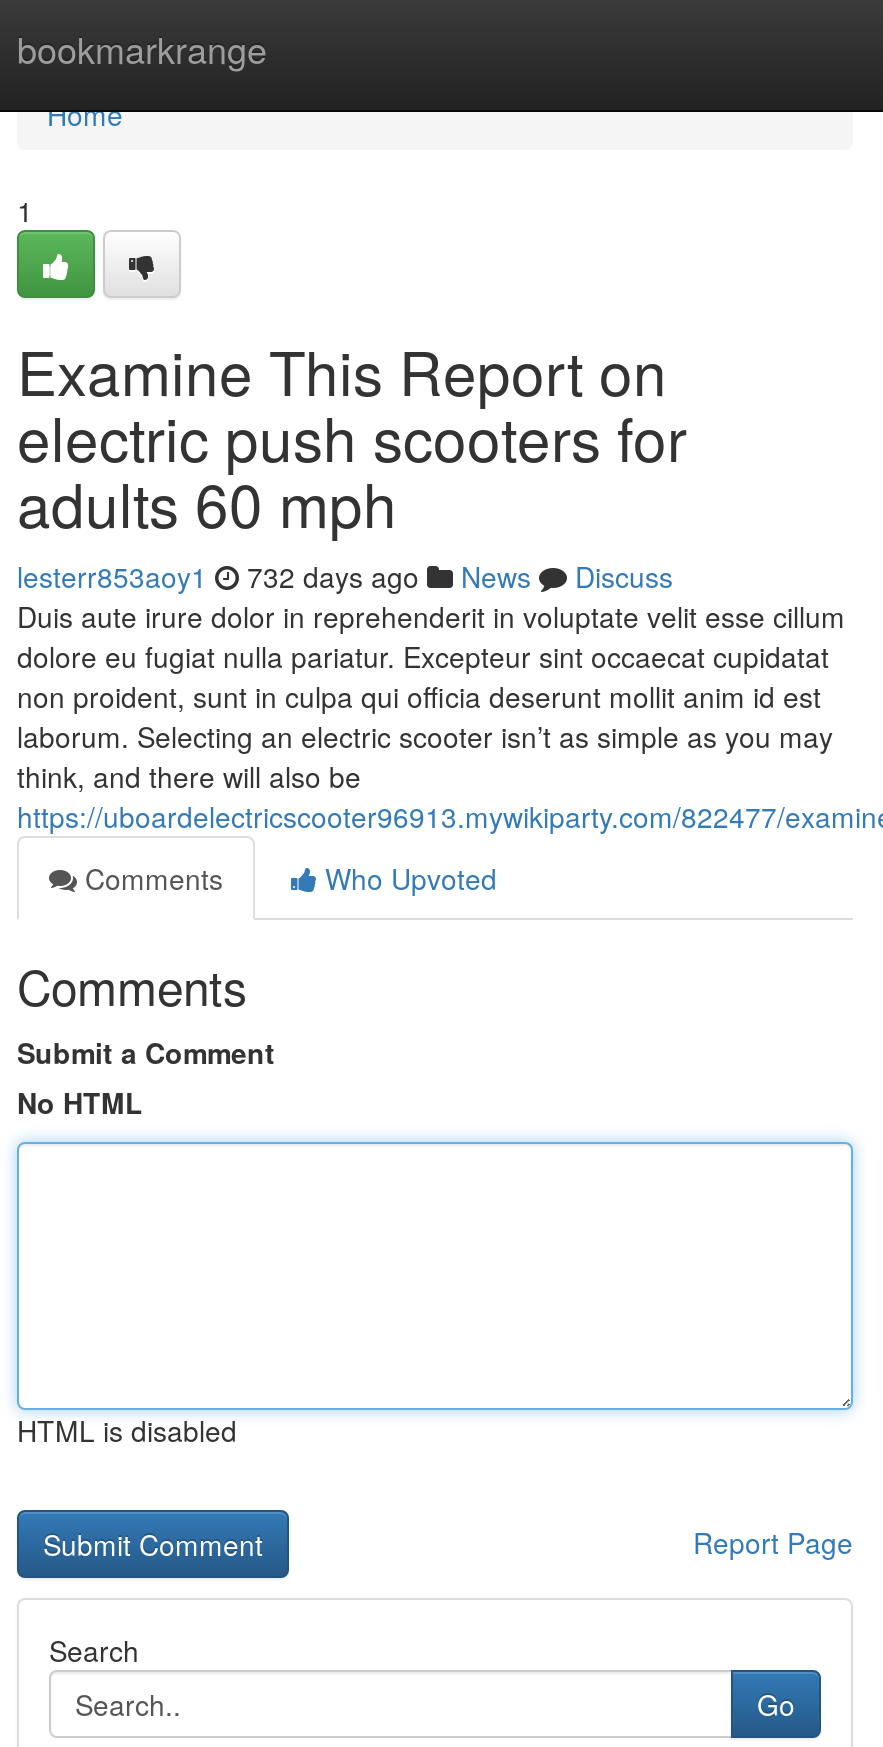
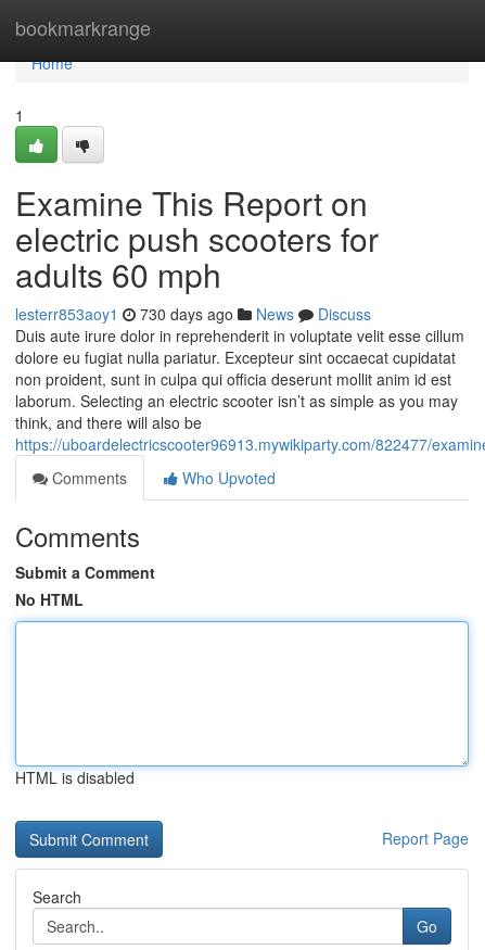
[17,556,673,596] lesterr853aoy1 732 days ago News Discuss -> [15,303,371,325] lesterr853aoy1 730 days ago News Discuss

